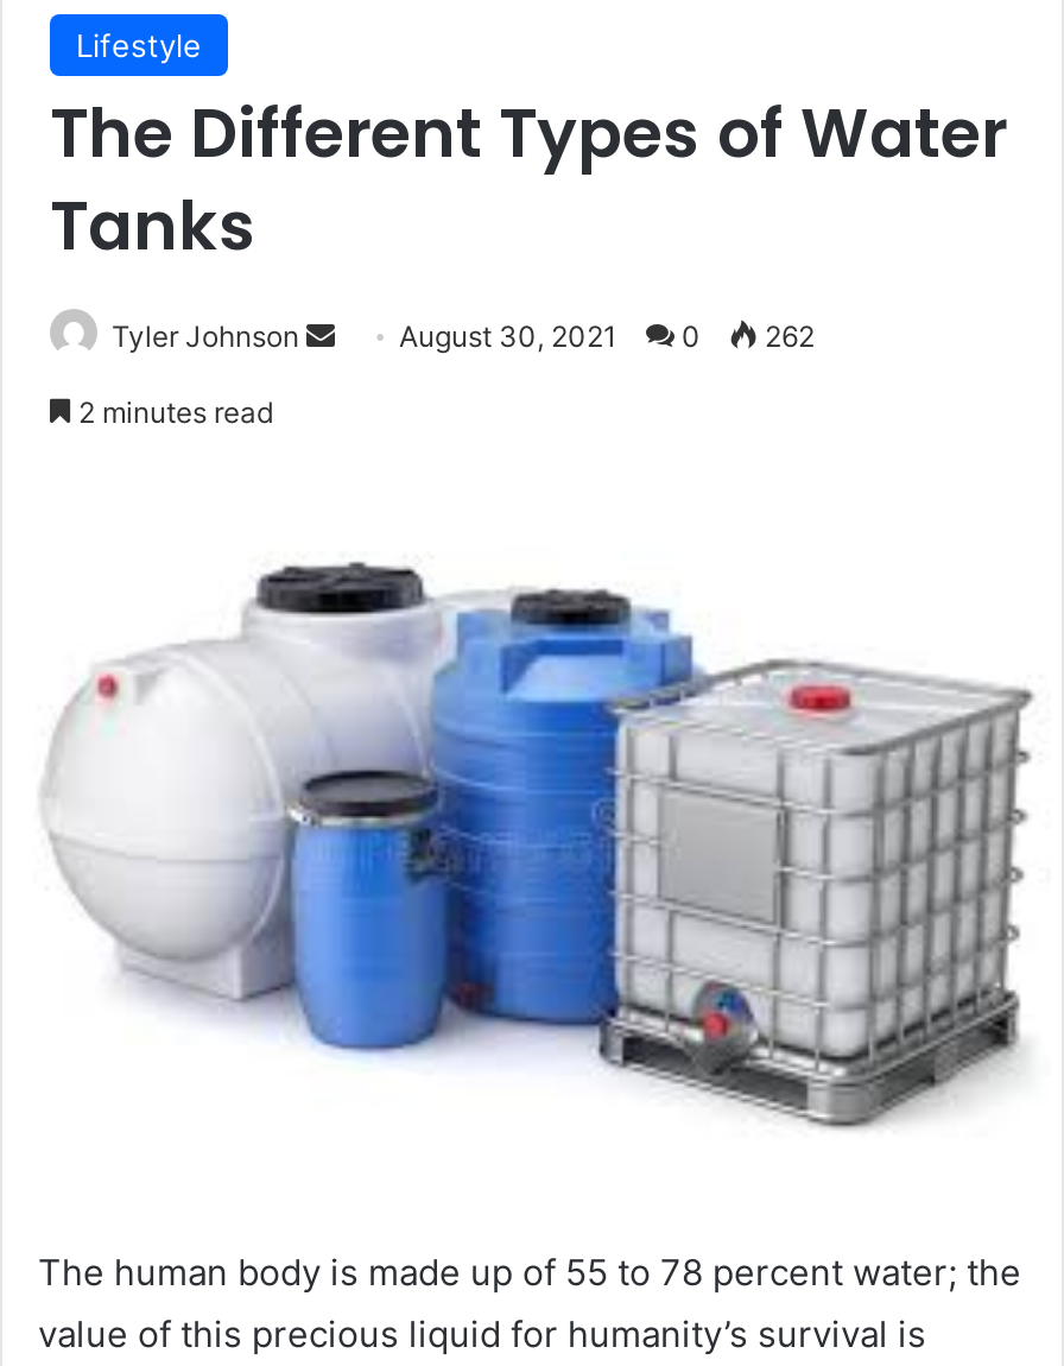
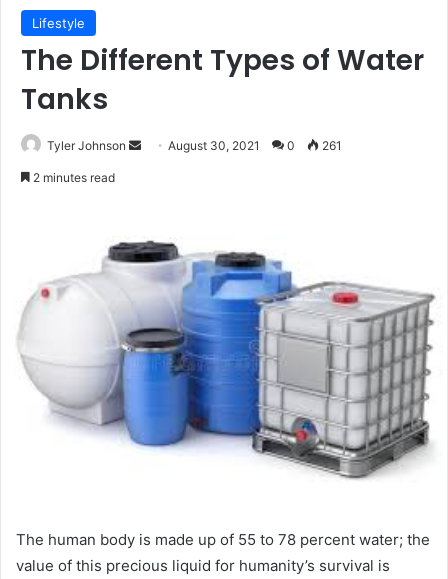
[758,318,815,354] 262 -> [319,138,342,153] 261

